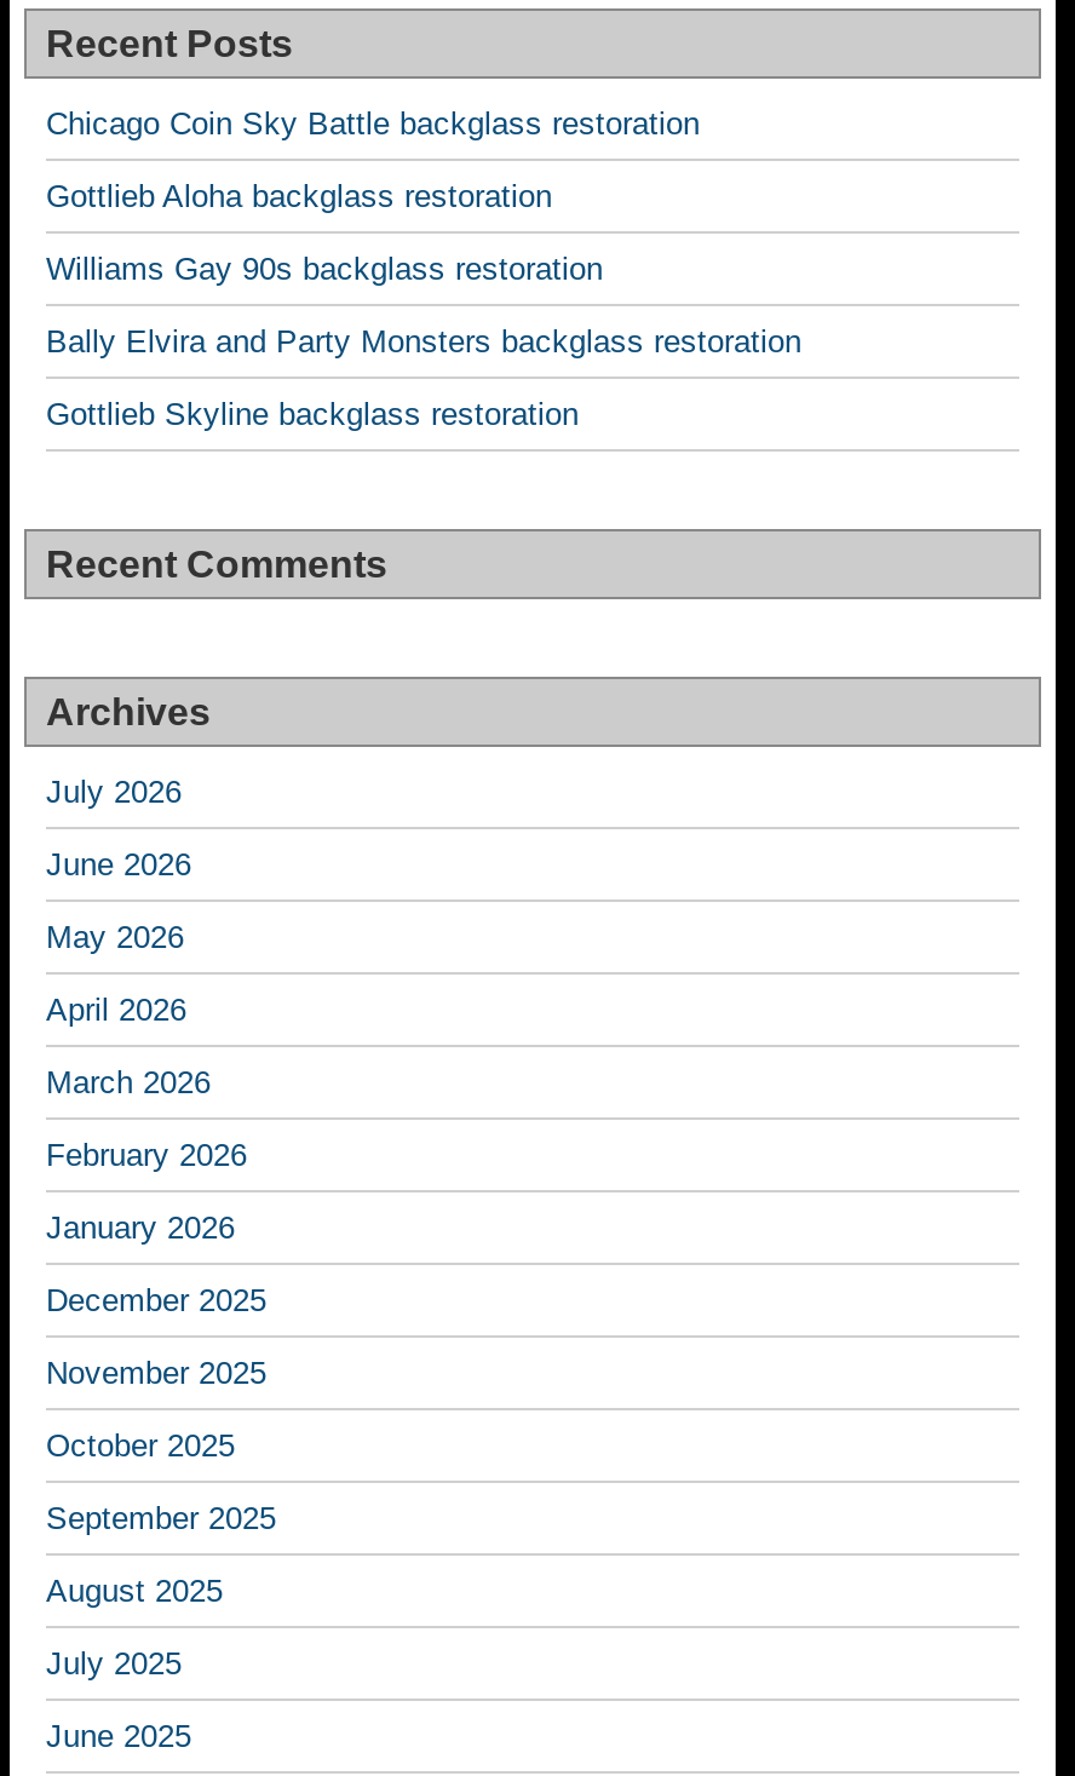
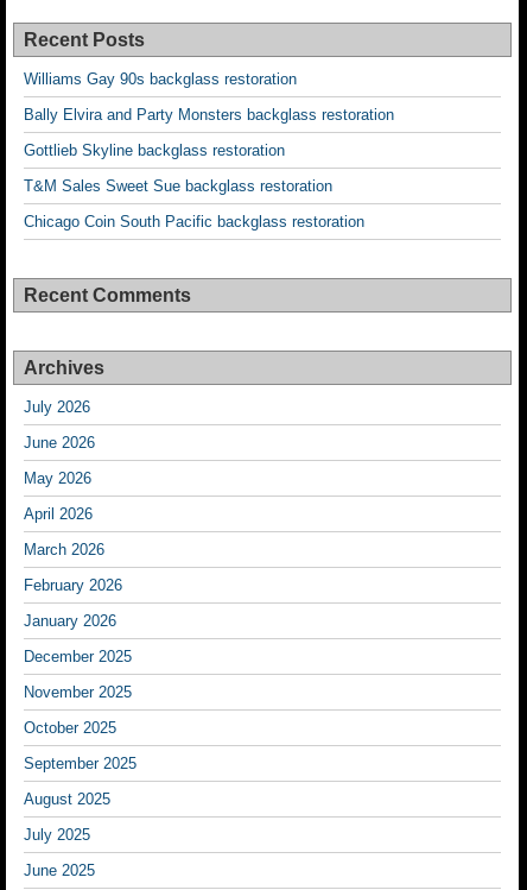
[46,105,700,214] Chicago Coin Sky Battle backglass restoration | Gottlieb Aloha backglass restoration -> none
moved [46,251,801,432] -> [24,70,394,159]: Williams Gay 90s backglass restoration | Bally Elvira and Party Monsters backglass restoration | Gottlieb Skyline backglass restoration
none -> [24,177,364,231] T&M Sales Sweet Sue backglass restoration | Chicago Coin South Pacific backglass restoration

